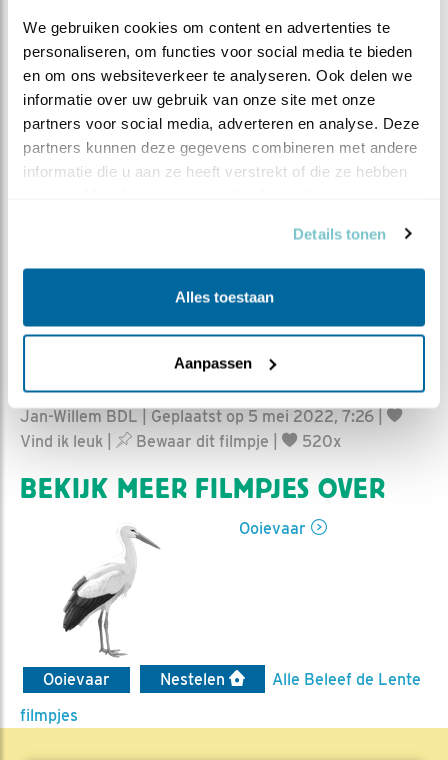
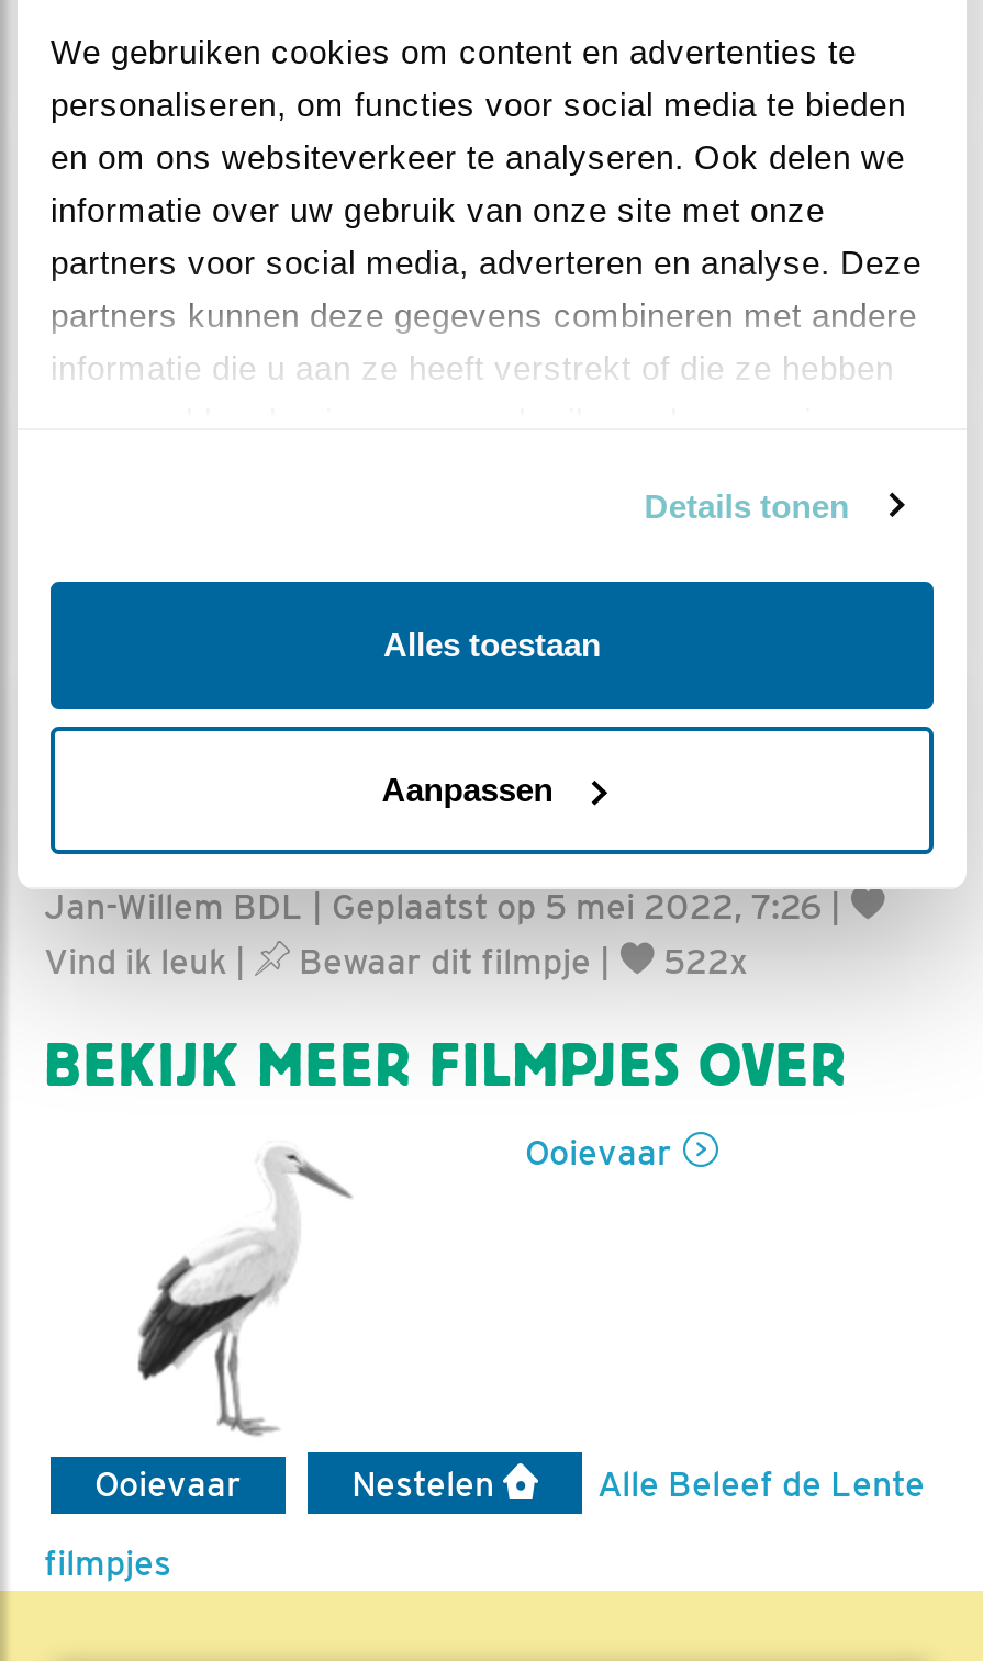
[298,432,342,451] 520x -> [655,941,749,982] 522x

